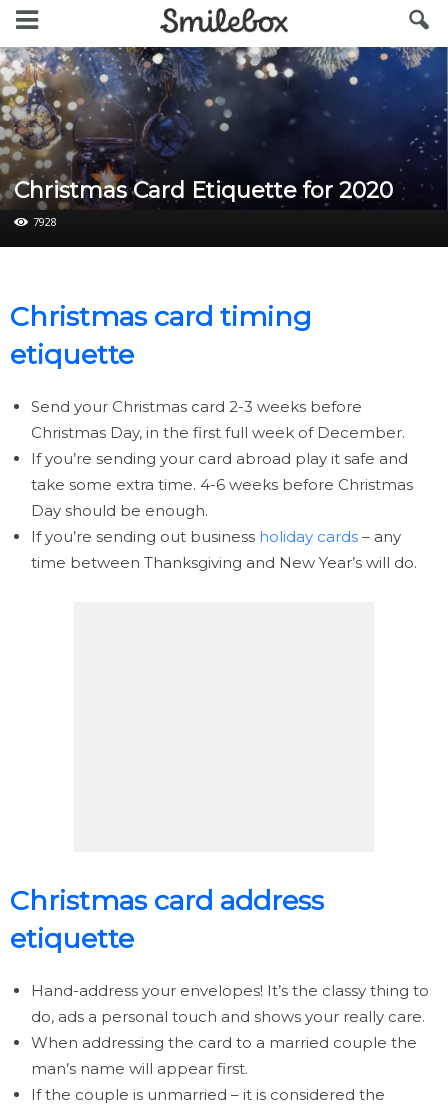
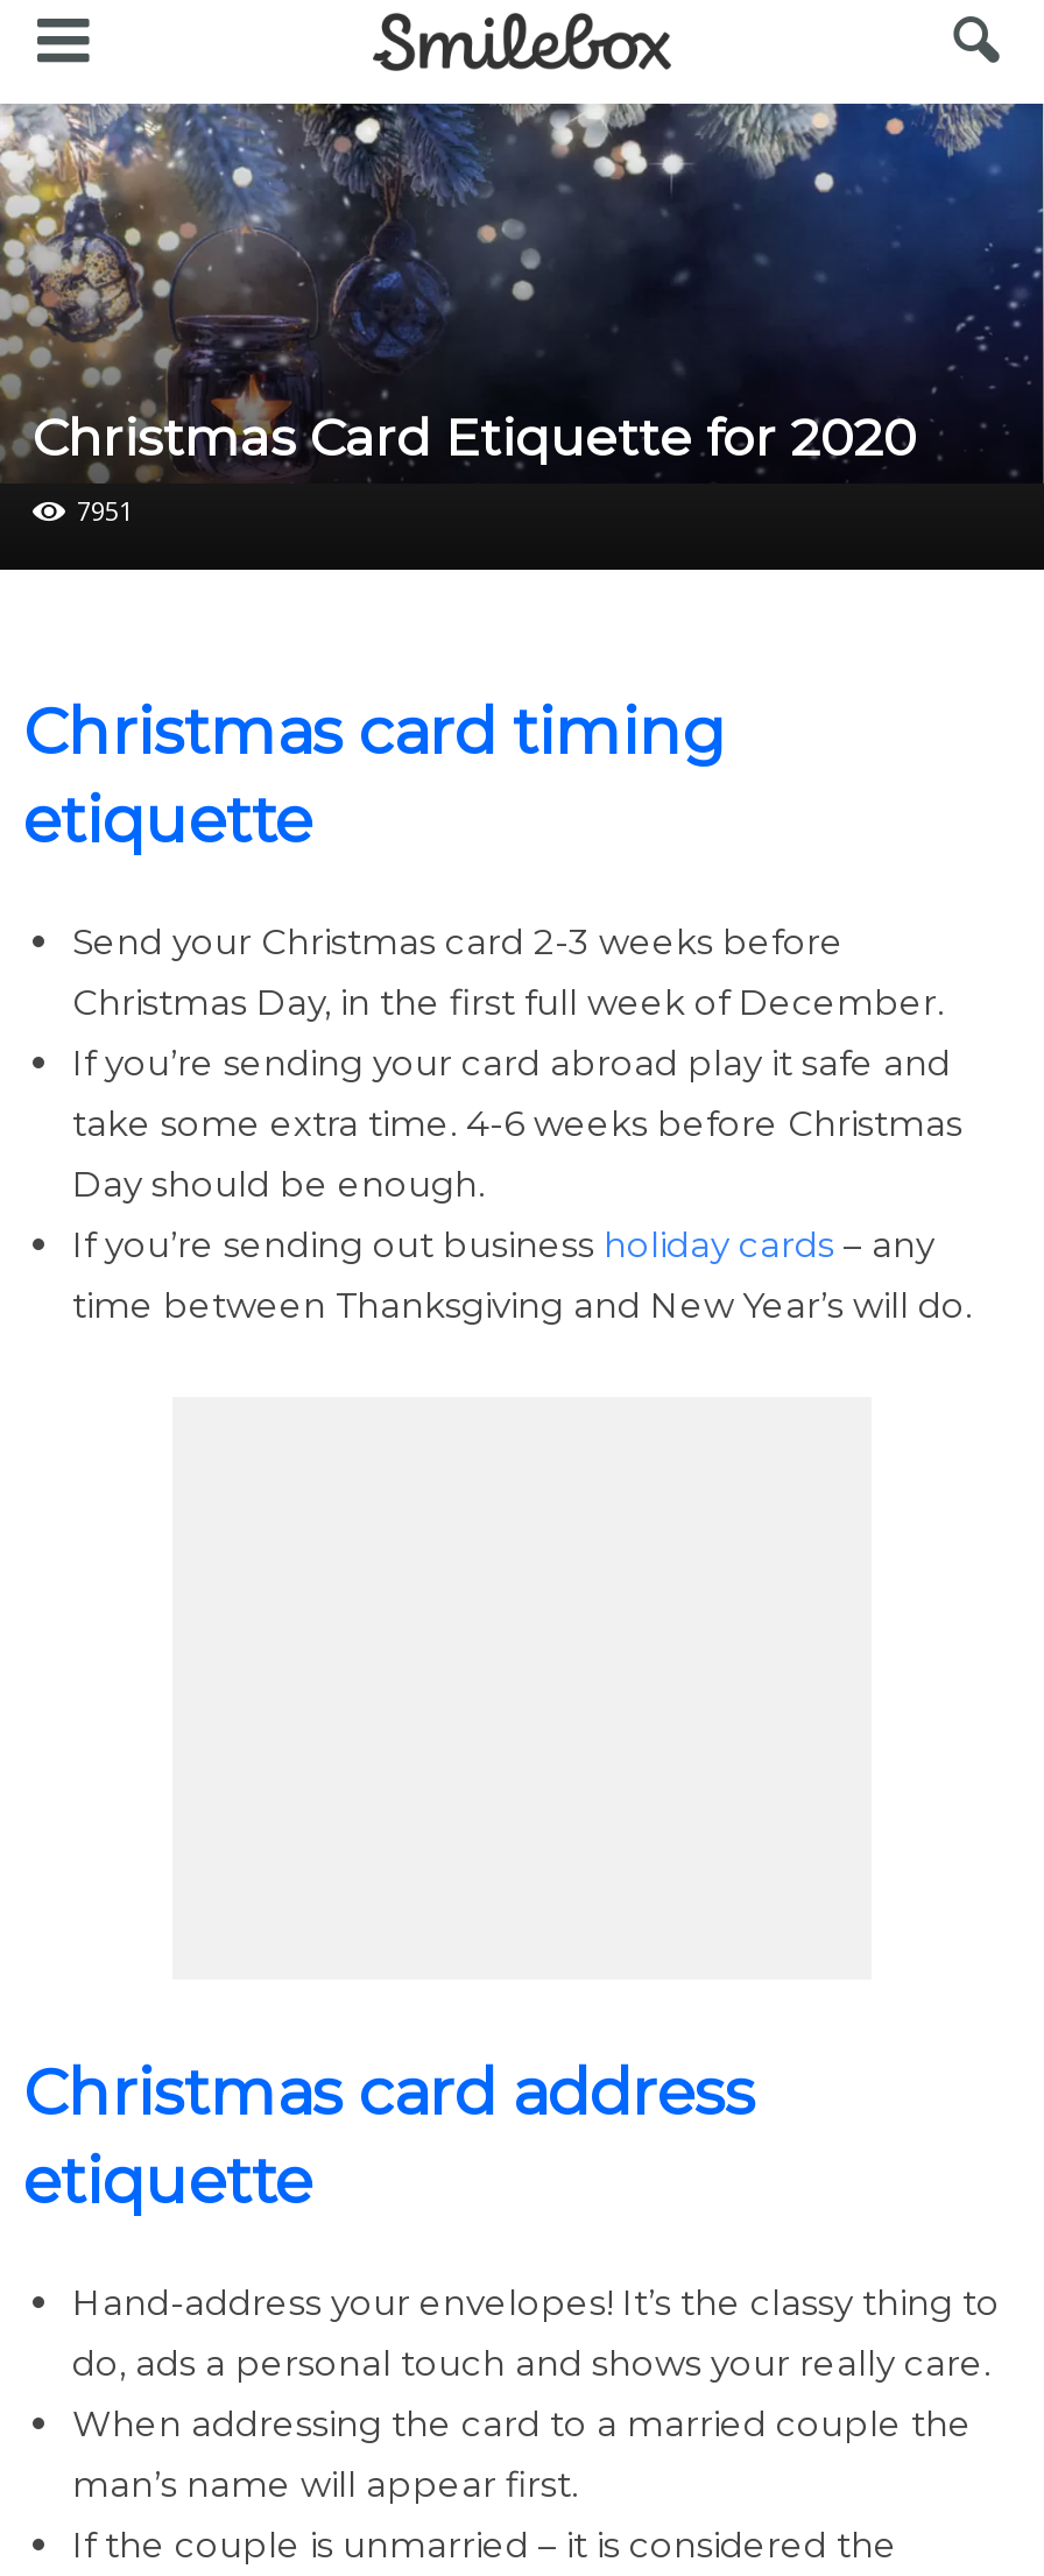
[33,214,57,229] 7928 -> [77,493,133,528] 7951

